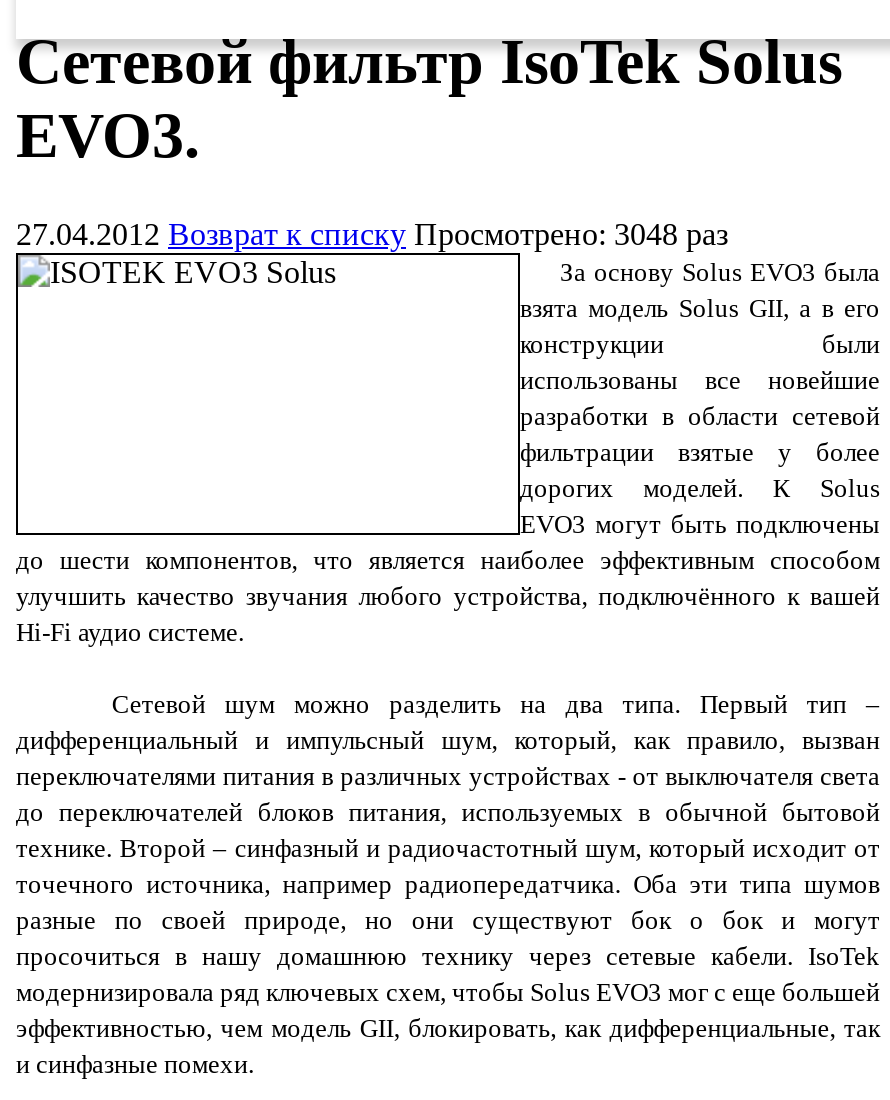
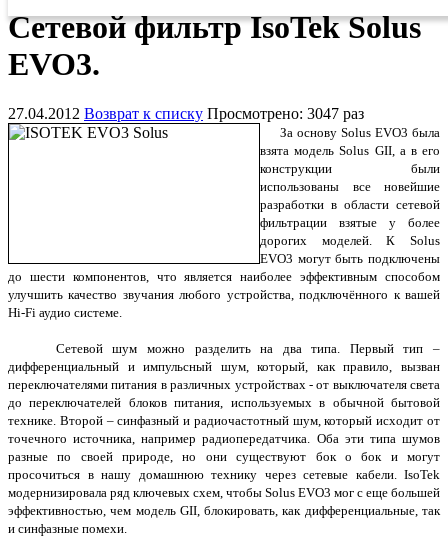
[16,217,728,251] 27.04.2012 Возврат к списку Просмотрено: 3048 раз -> [8,105,364,122] 27.04.2012 Возврат к списку Просмотрено: 3047 раз

